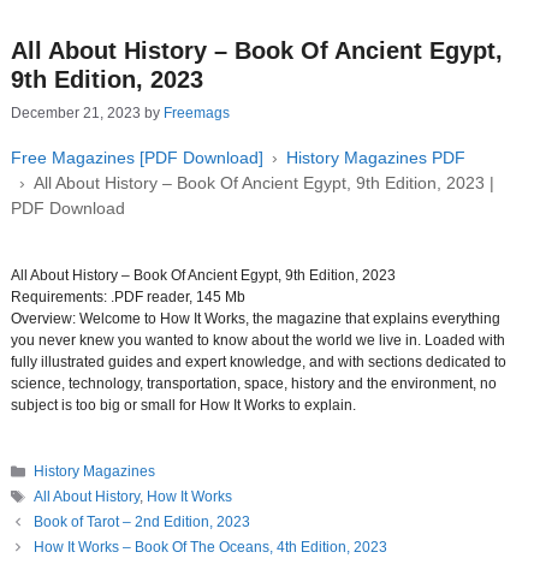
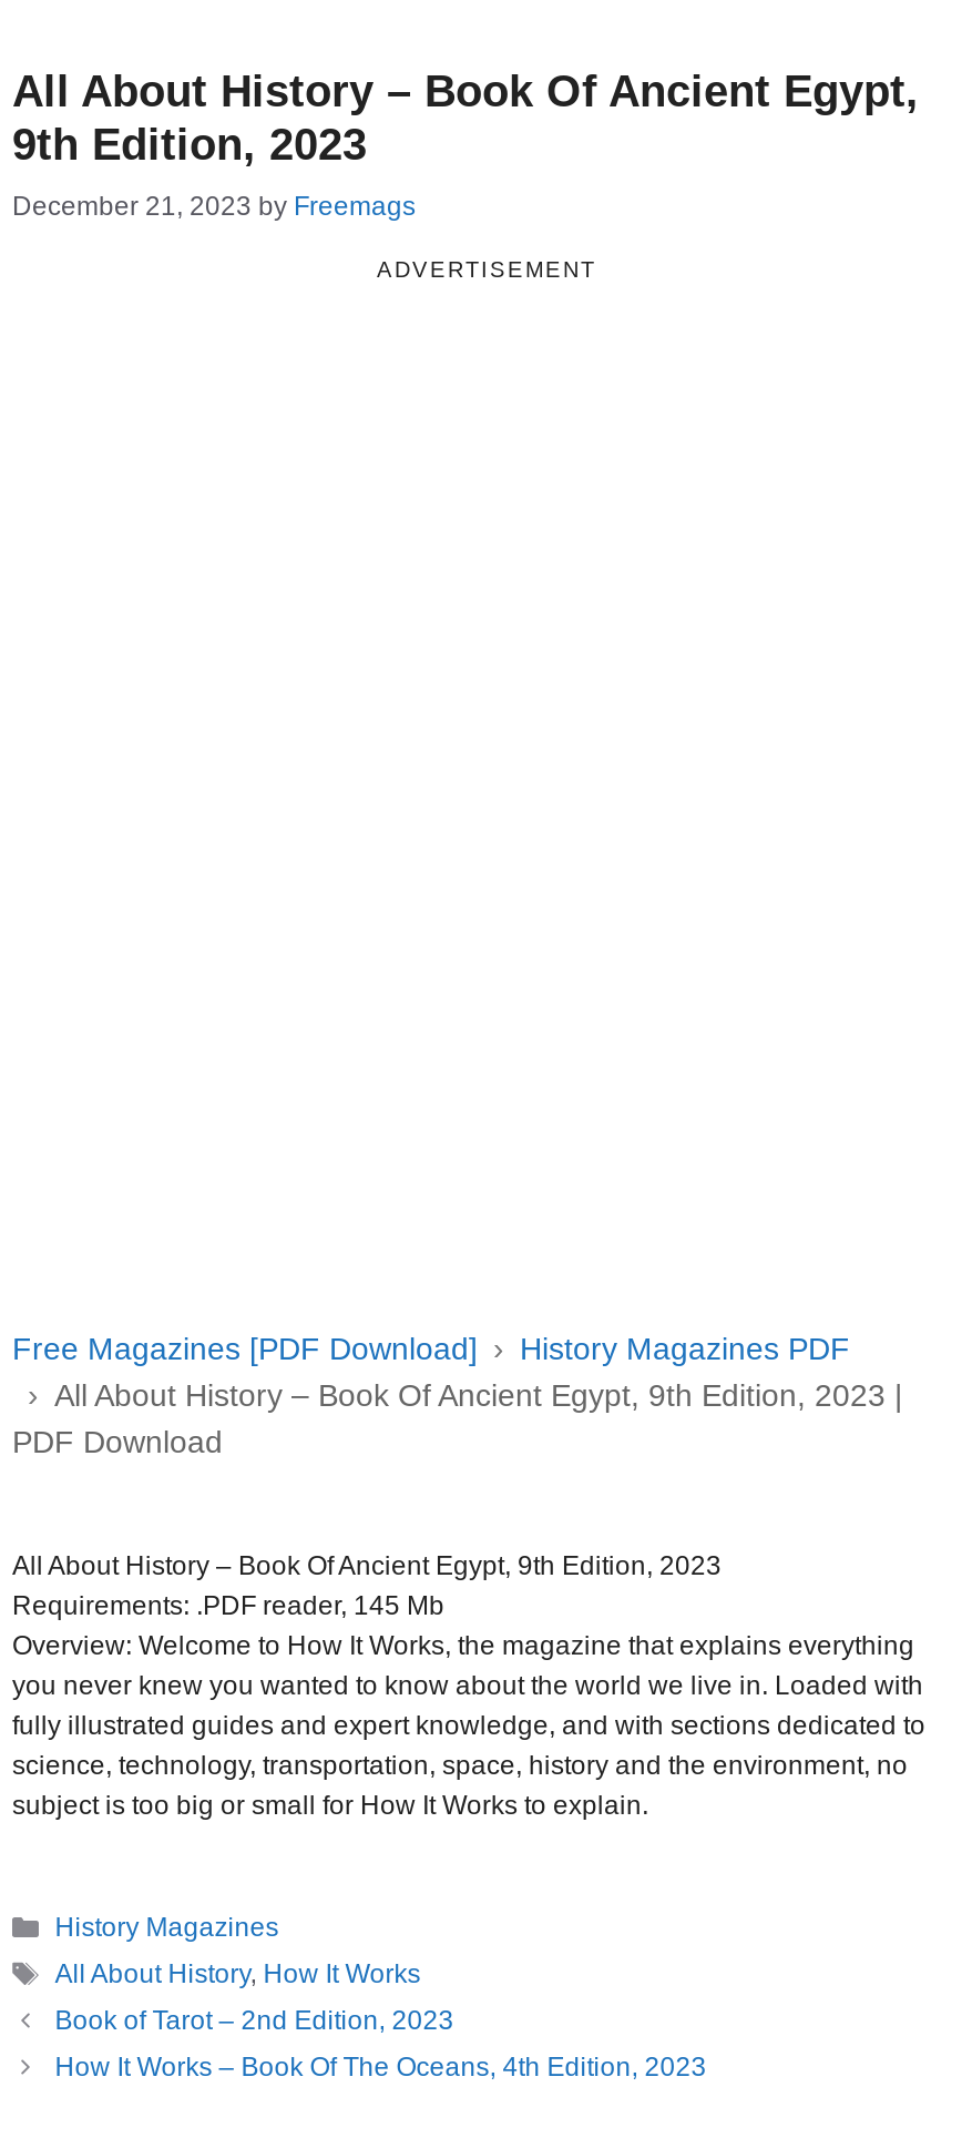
none -> [377,257,596,282] ADVERTISEMENT

